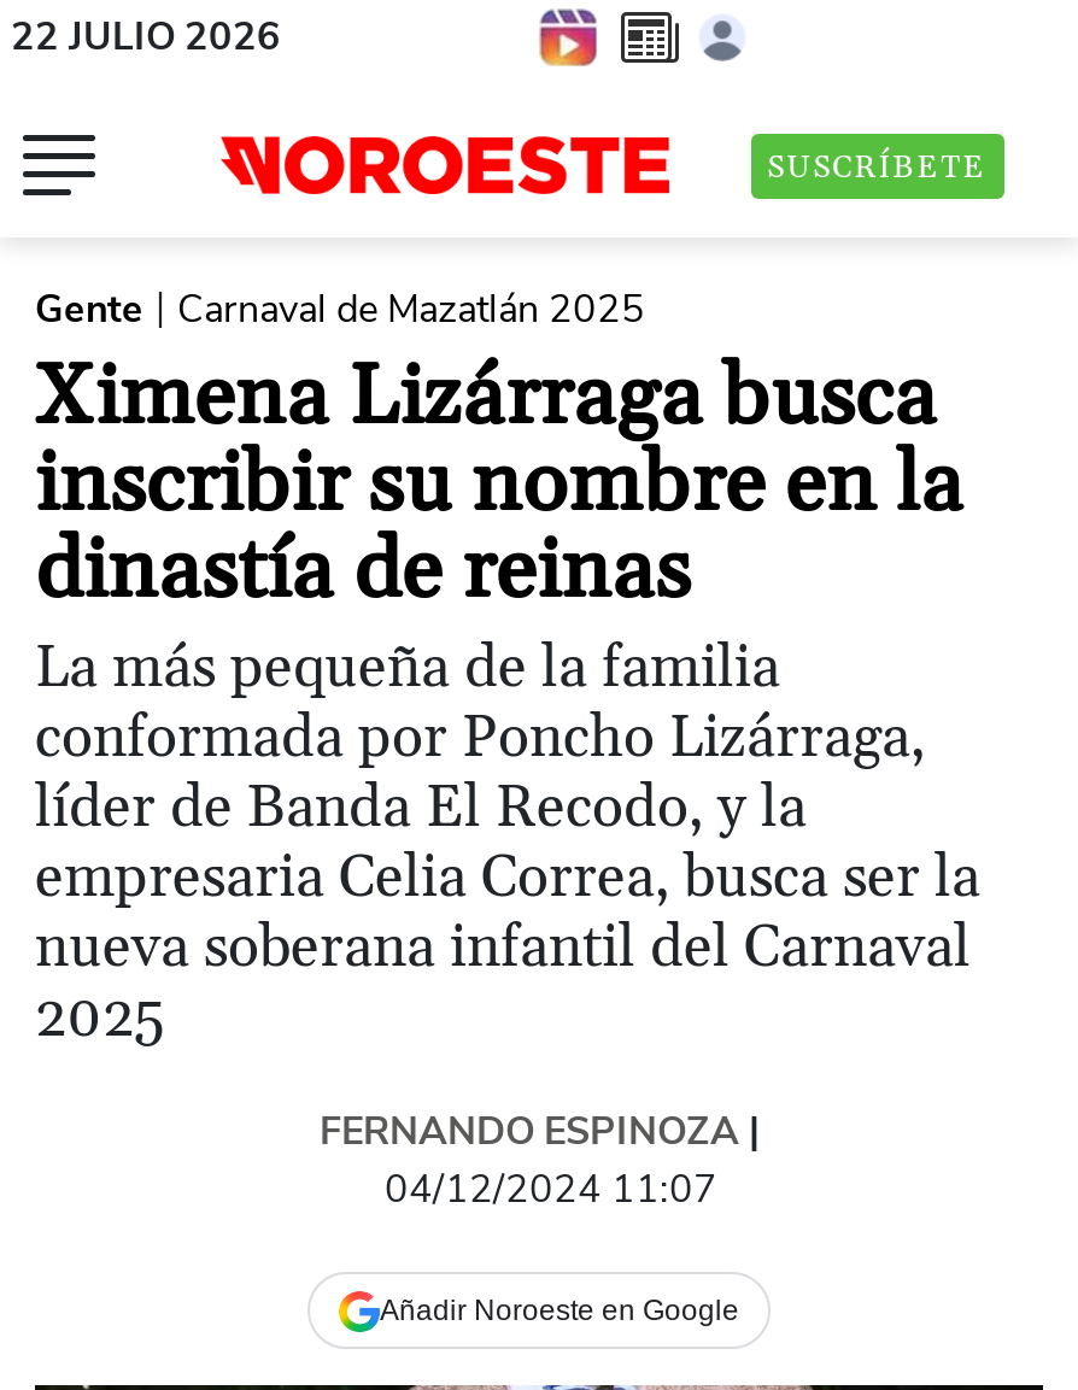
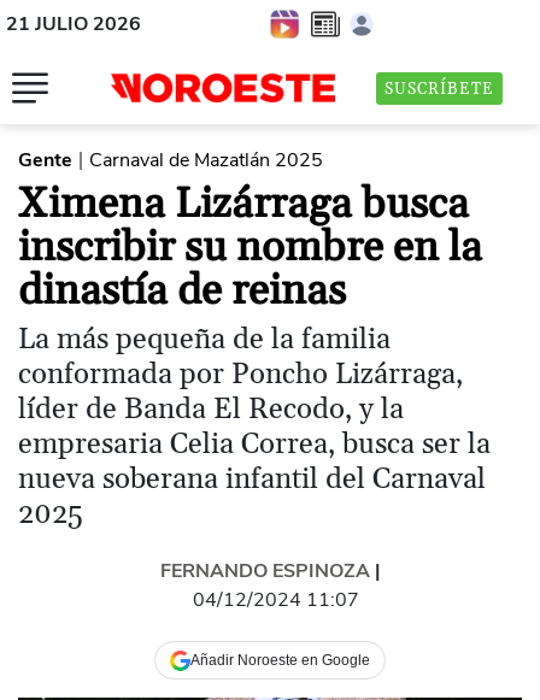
[11,11,281,64] 22 JULIO 2026 -> [6,11,141,37] 21 JULIO 2026

